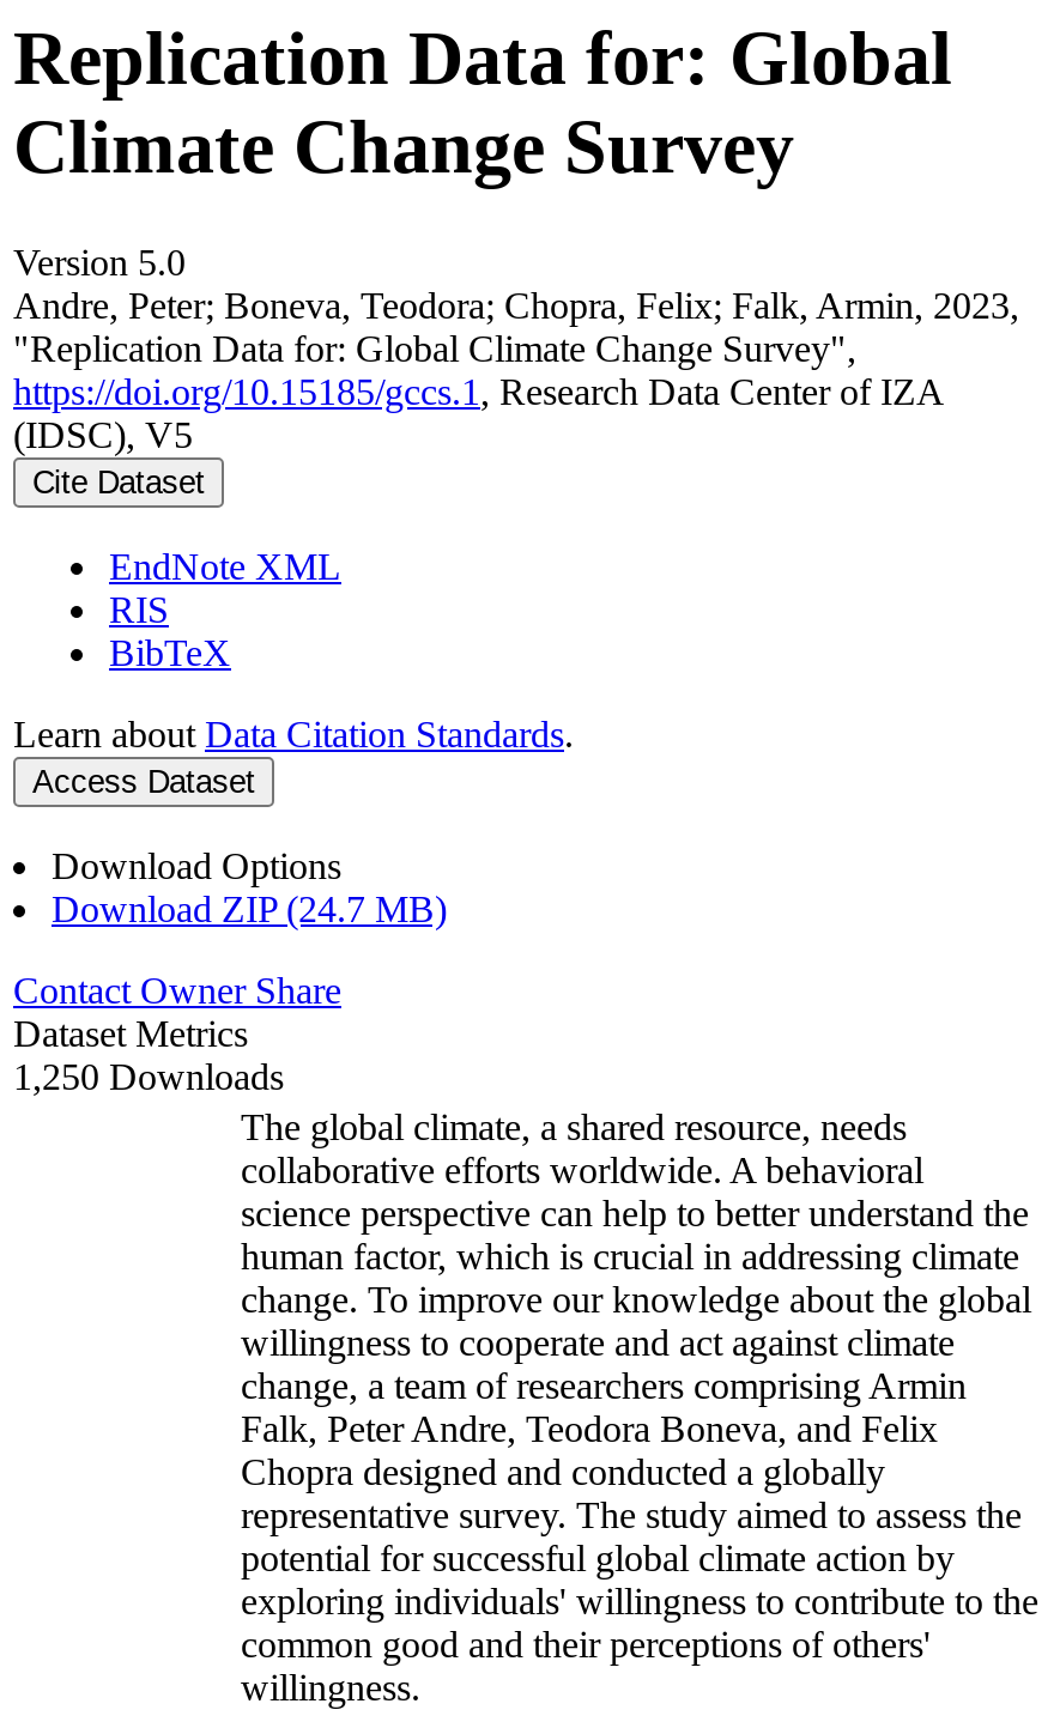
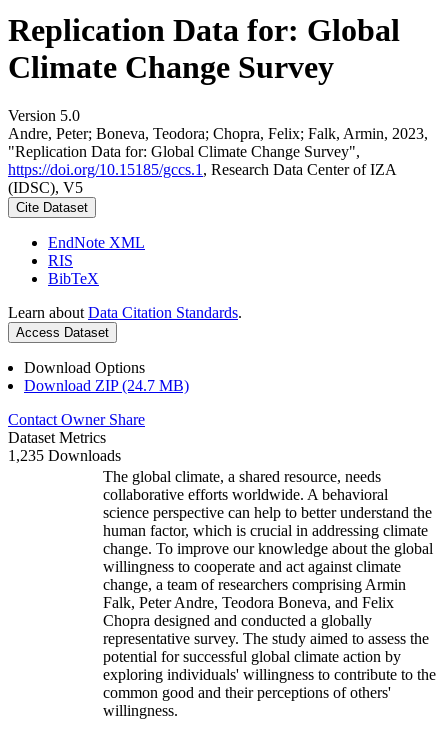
[13,1057,284,1098] 1,250 Downloads -> [8,447,121,464] 1,235 Downloads

